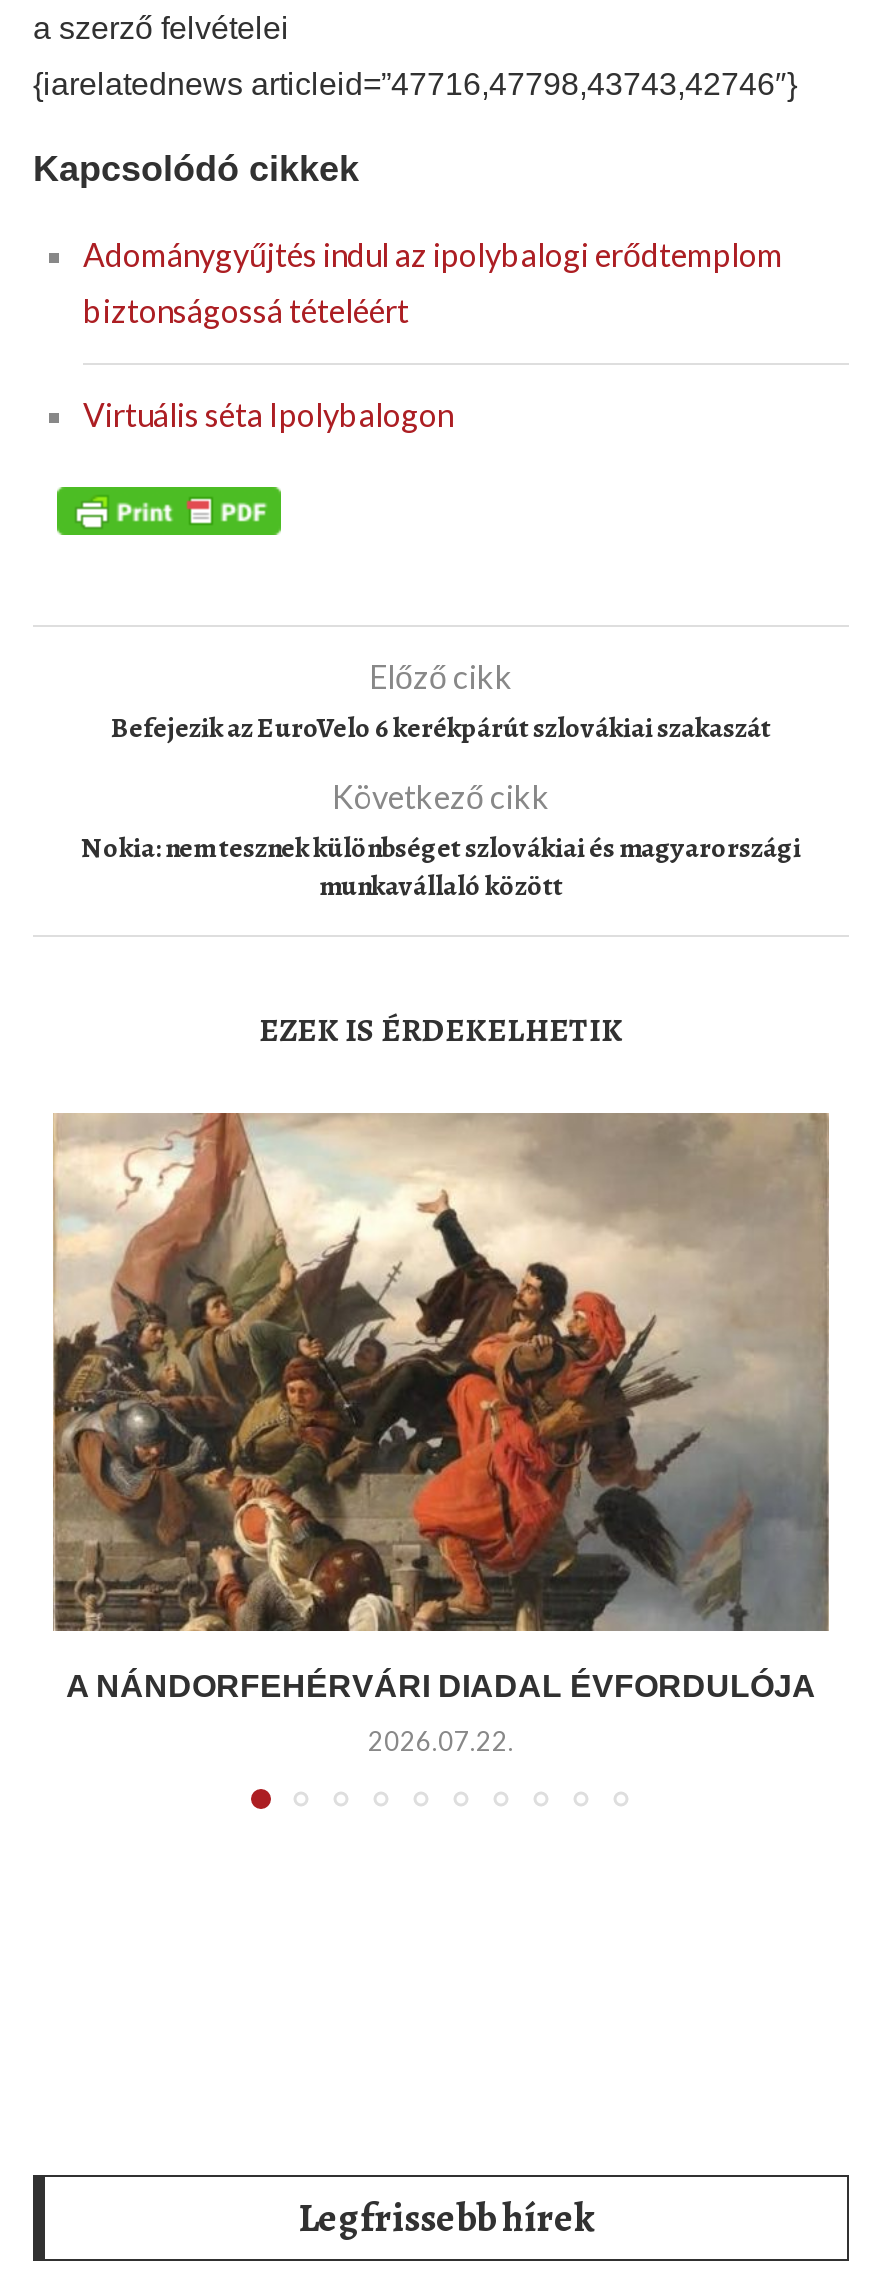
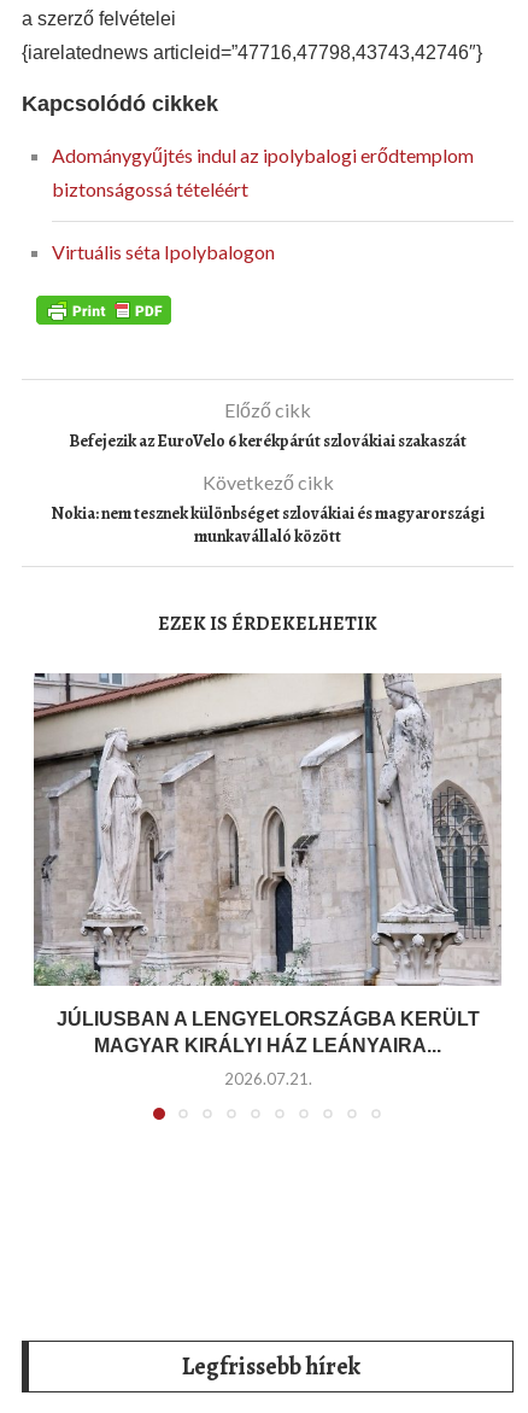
[53,1111,829,1703] [image] | A NÁNDORFEHÉRVÁRI DIADAL ÉVFORDULÓJA -> [33,672,501,1056] [image] | JÚLIUSBAN A LENGYELORSZÁGBA KERÜLT | MAGYAR KIRÁLYI HÁZ LEÁNYAIRA...
[368,1725,514,1757] 2026.07.22. -> [224,1069,312,1089] 2026.07.21.

